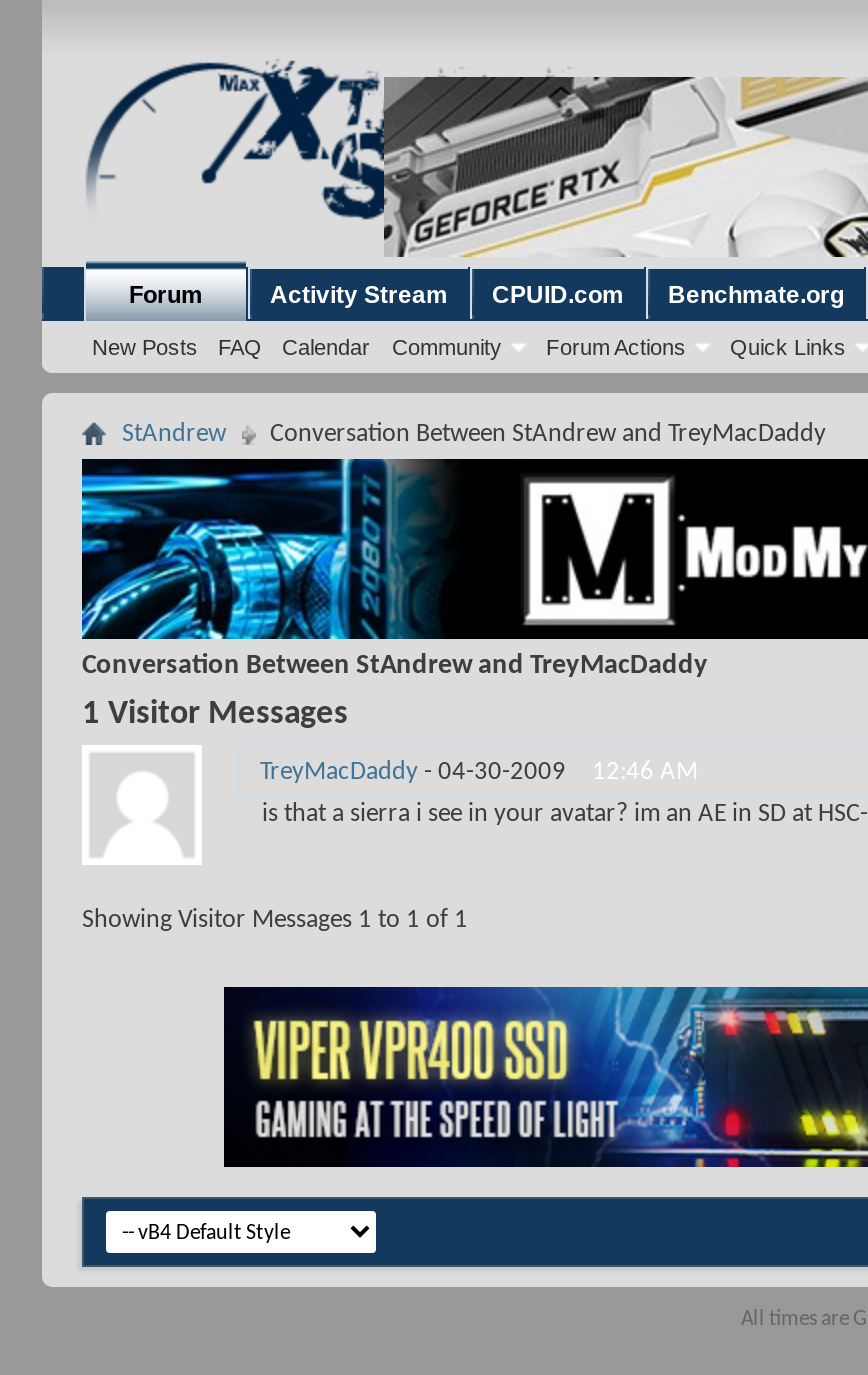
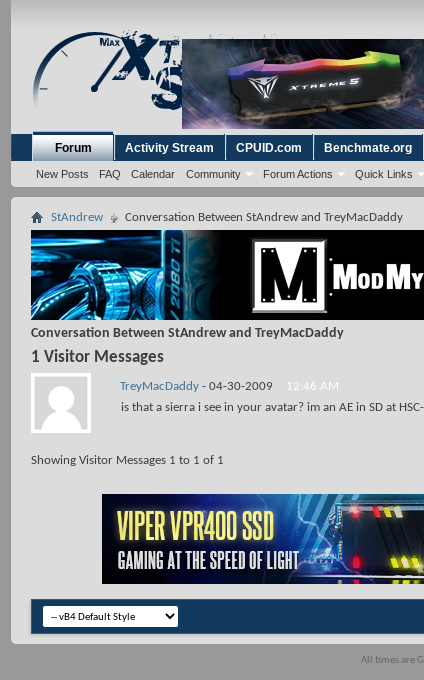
[384,77,862,257] [image] -> [182,38,421,130] [image]

